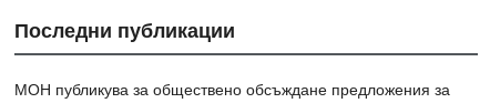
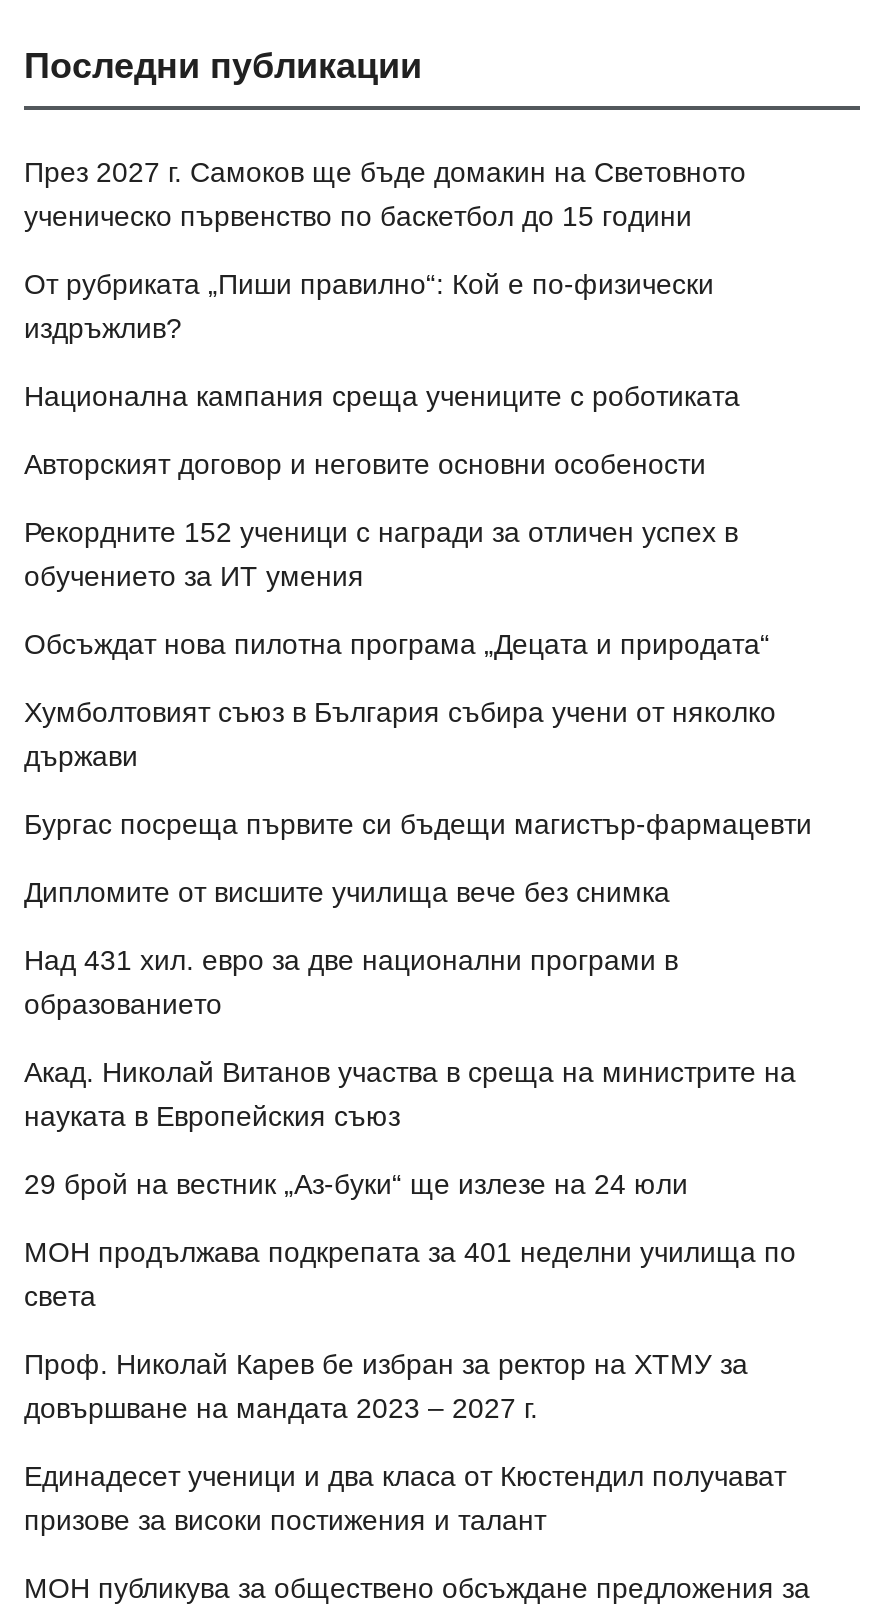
none -> [24,156,812,1536] През 2027 г. Самоков ще бъде домакин на Световното | ученическо първенство по баскетбол до 15 години | От рубриката „Пиши правилно“: Кой е по-физически | издръжлив? | Национална кампания среща учениците с роботиката | Авторският договор и неговите основни особености | Рекордните 152 ученици с награди за отличен успех в | обучението за ИТ умения | Обсъждат нова пилотна програма „Децата и природата“ | Хумболтовият съюз в България събира учени от няколко | държави | Бургас посреща първите си бъдещи магистър-фармацевти | Дипломите от висшите училища вече без снимка | Над 431 хил. евро за две национални програми в | образованието | Акад. Николай Витанов участва в среща на министрите на | науката в Европейския съюз | 29 брой на вестник „Аз-буки“ ще излезе на 24 юли | МОН продължава подкрепата за 401 неделни училища по | света | Проф. Николай Карев бе избран за ректор на ХТМУ за | довършване на мандата 2023 – 2027 г. | Единадесет ученици и два класа от Кюстендил получават | призове за високи постижения и талант

